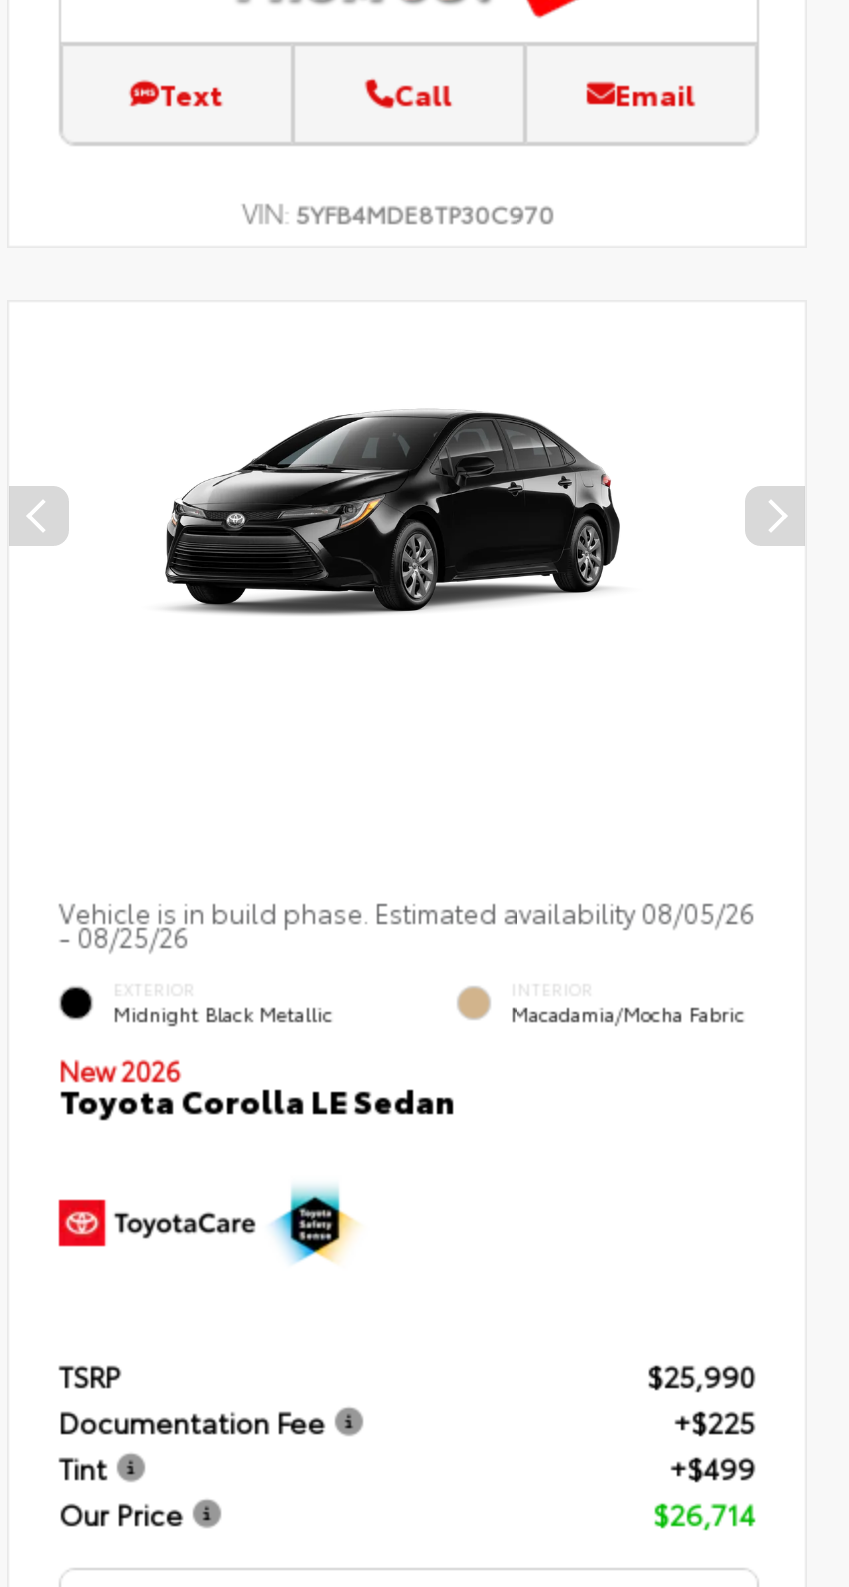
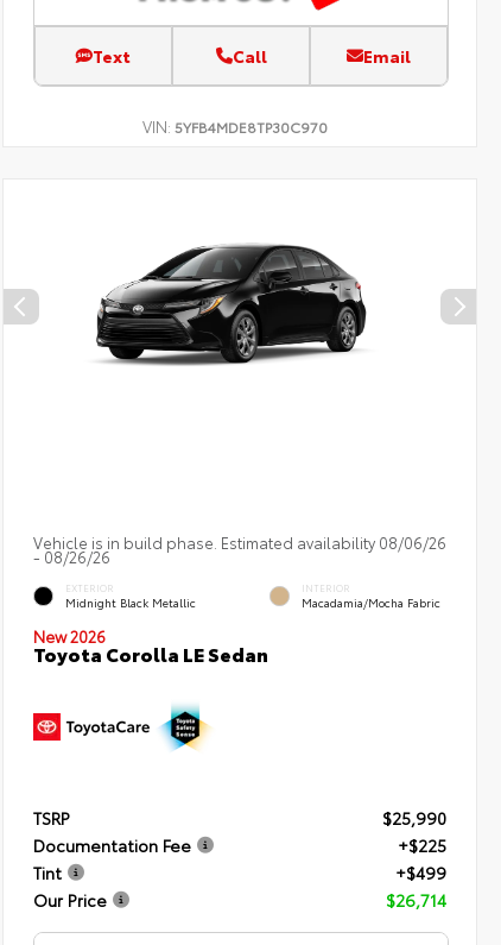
[59,892,755,928] Vehicle is in build phase. Estimated availability 08/05/26 -> [33,530,446,552] Vehicle is in build phase. Estimated availability 08/06/26
[59,916,189,952] - 08/25/26 -> [33,545,110,566] - 08/26/26

